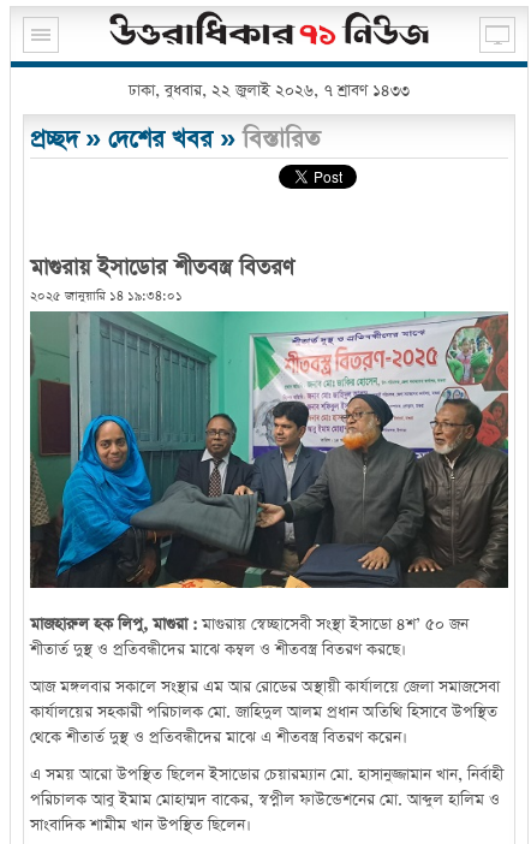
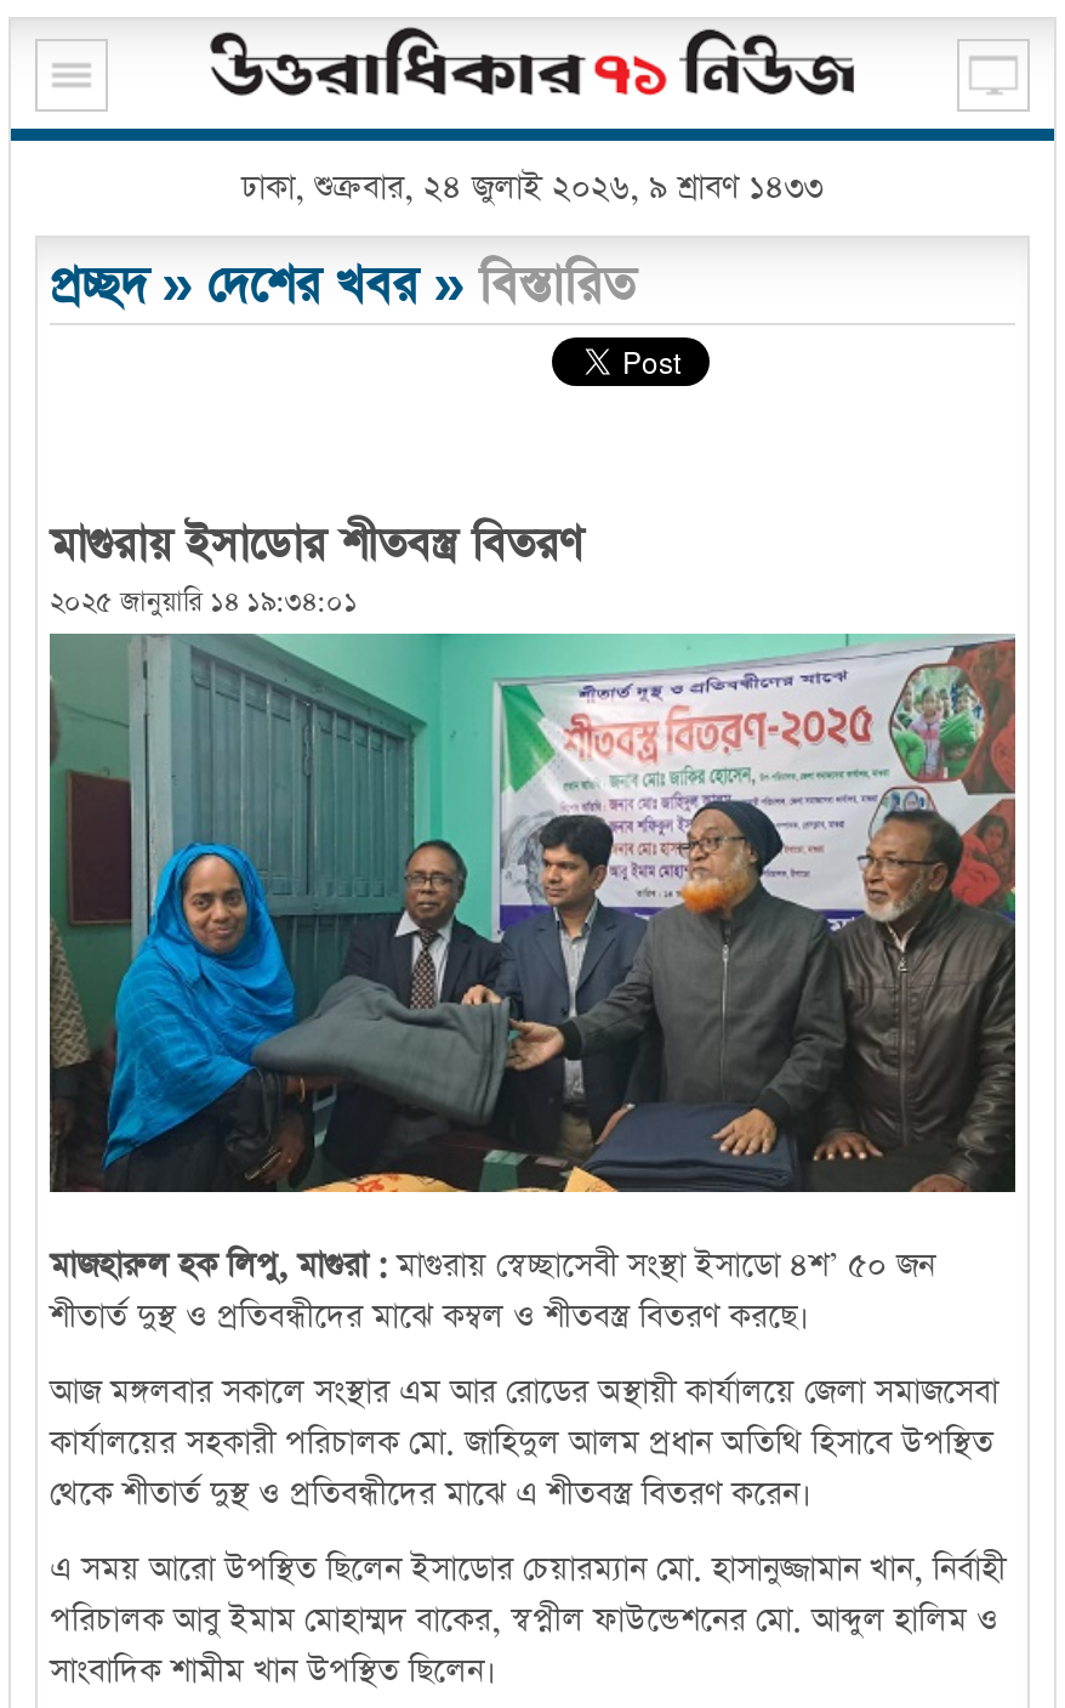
[129,79,410,102] ঢাকা, বুধবার, ২২ জুলাই ২০২৬, ৭ শ্রাবণ ১৪৩৩ -> [241,165,824,211] ঢাকা, শুক্রবার, ২৪ জুলাই ২০২৬, ৯ শ্রাবণ ১৪৩৩

